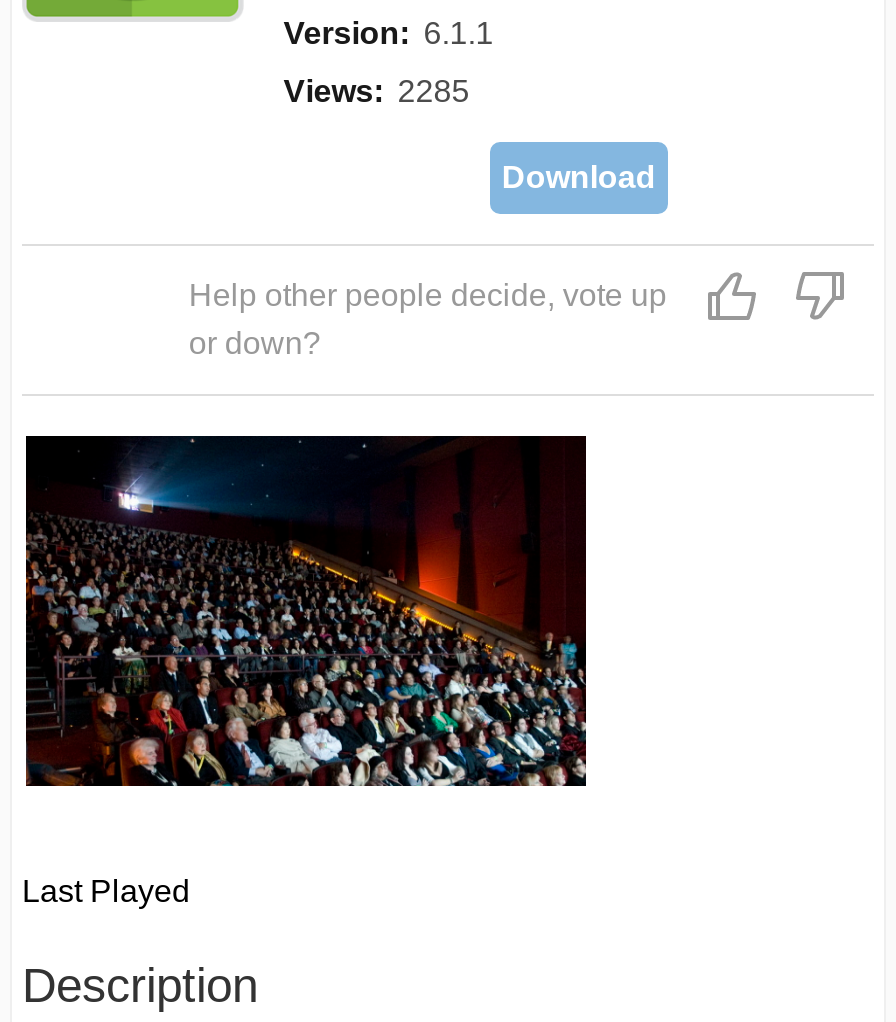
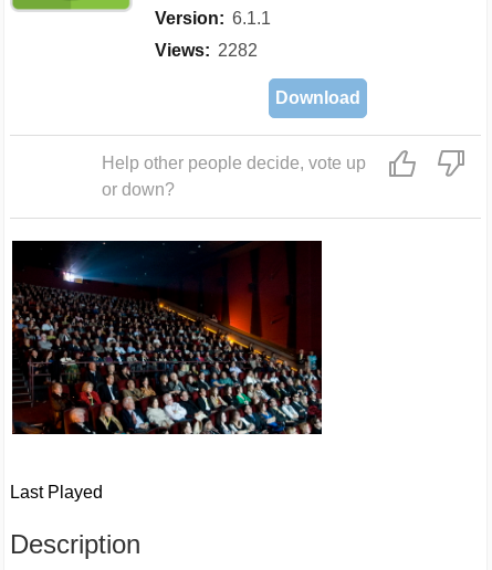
[284,74,470,108] Views: 2285 -> [155,41,257,60] Views: 2282

